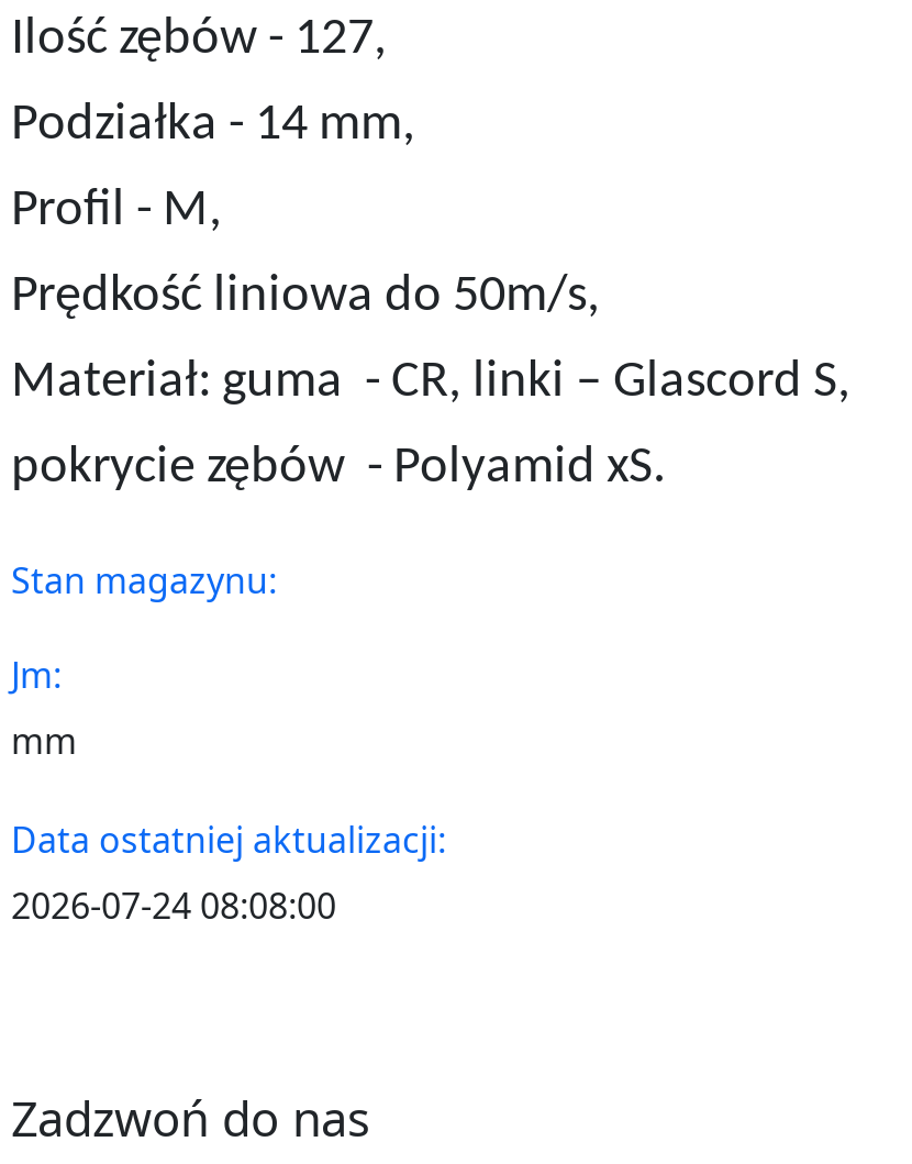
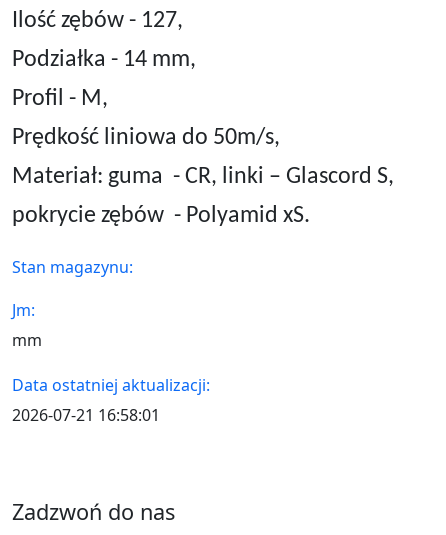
[11,882,336,930] 2026-07-24 08:08:00 -> [12,404,160,426] 2026-07-21 16:58:01

